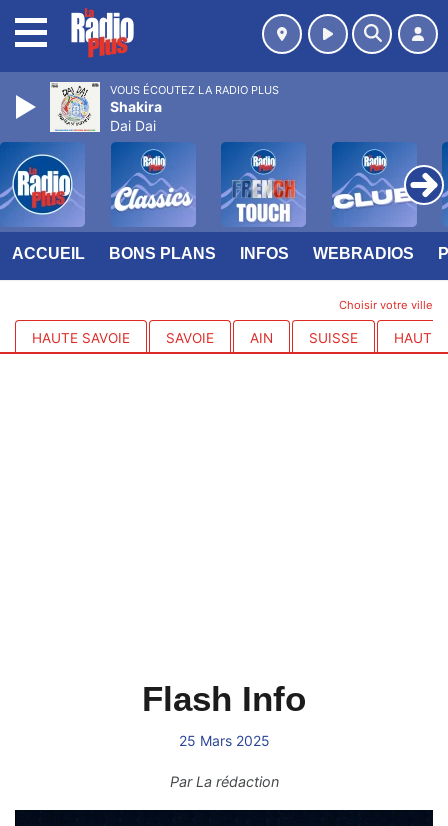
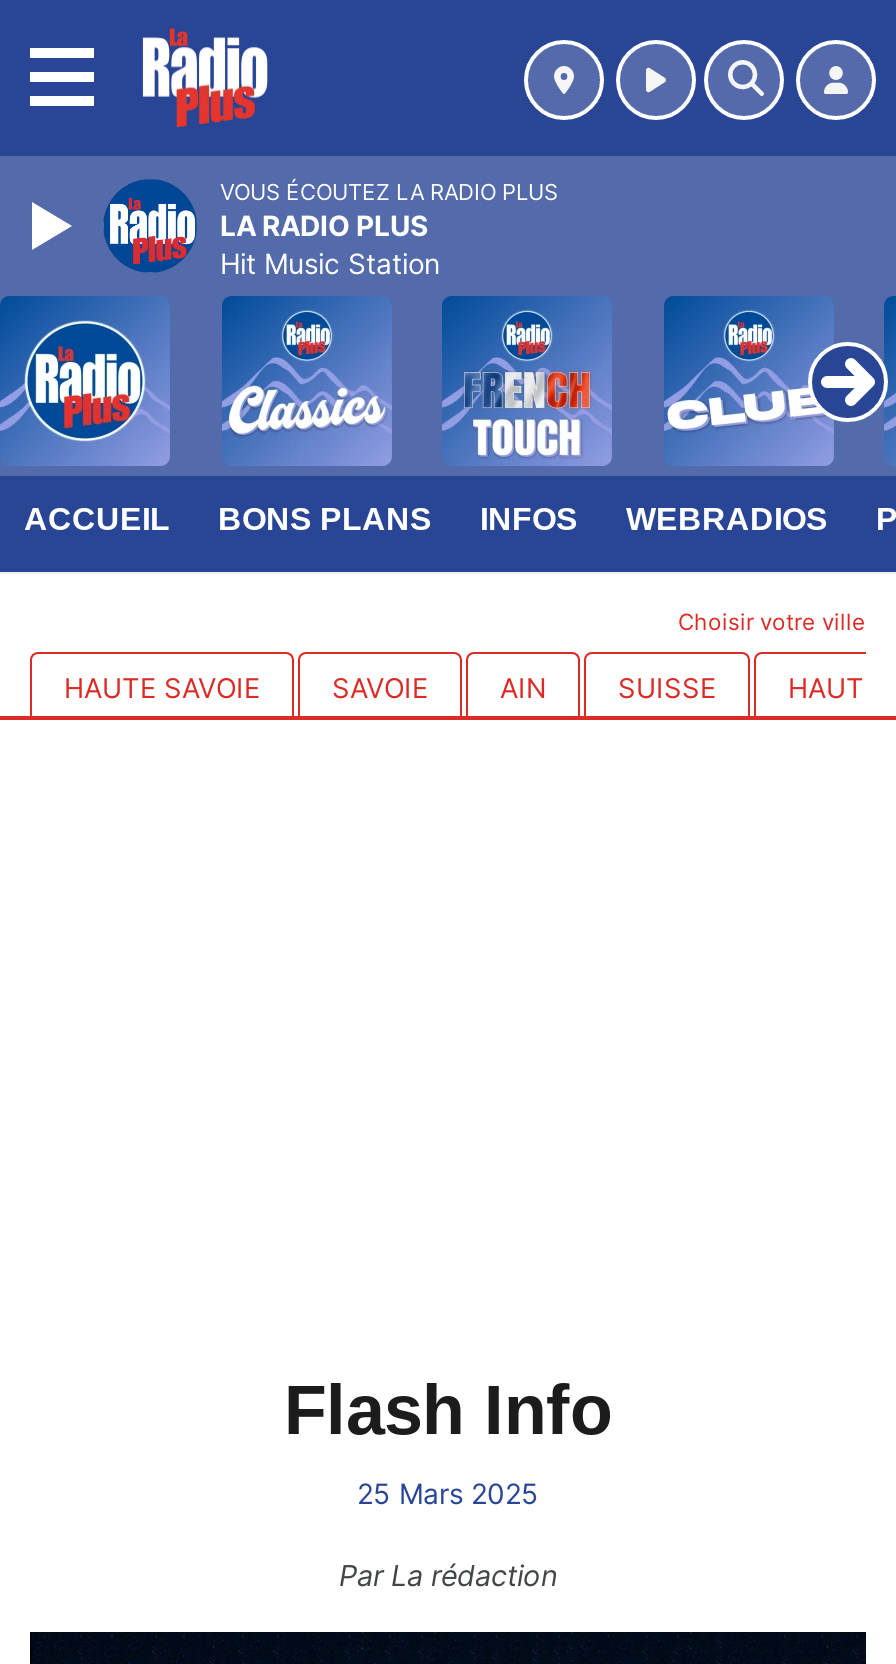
[49,81,162,134] [image] | Shakira | Dai Dai -> [100,176,440,280] [image] | LA RADIO PLUS | Hit Music Station

